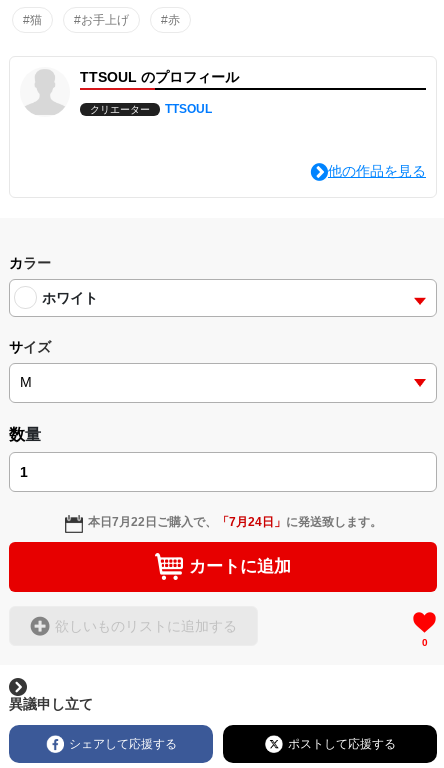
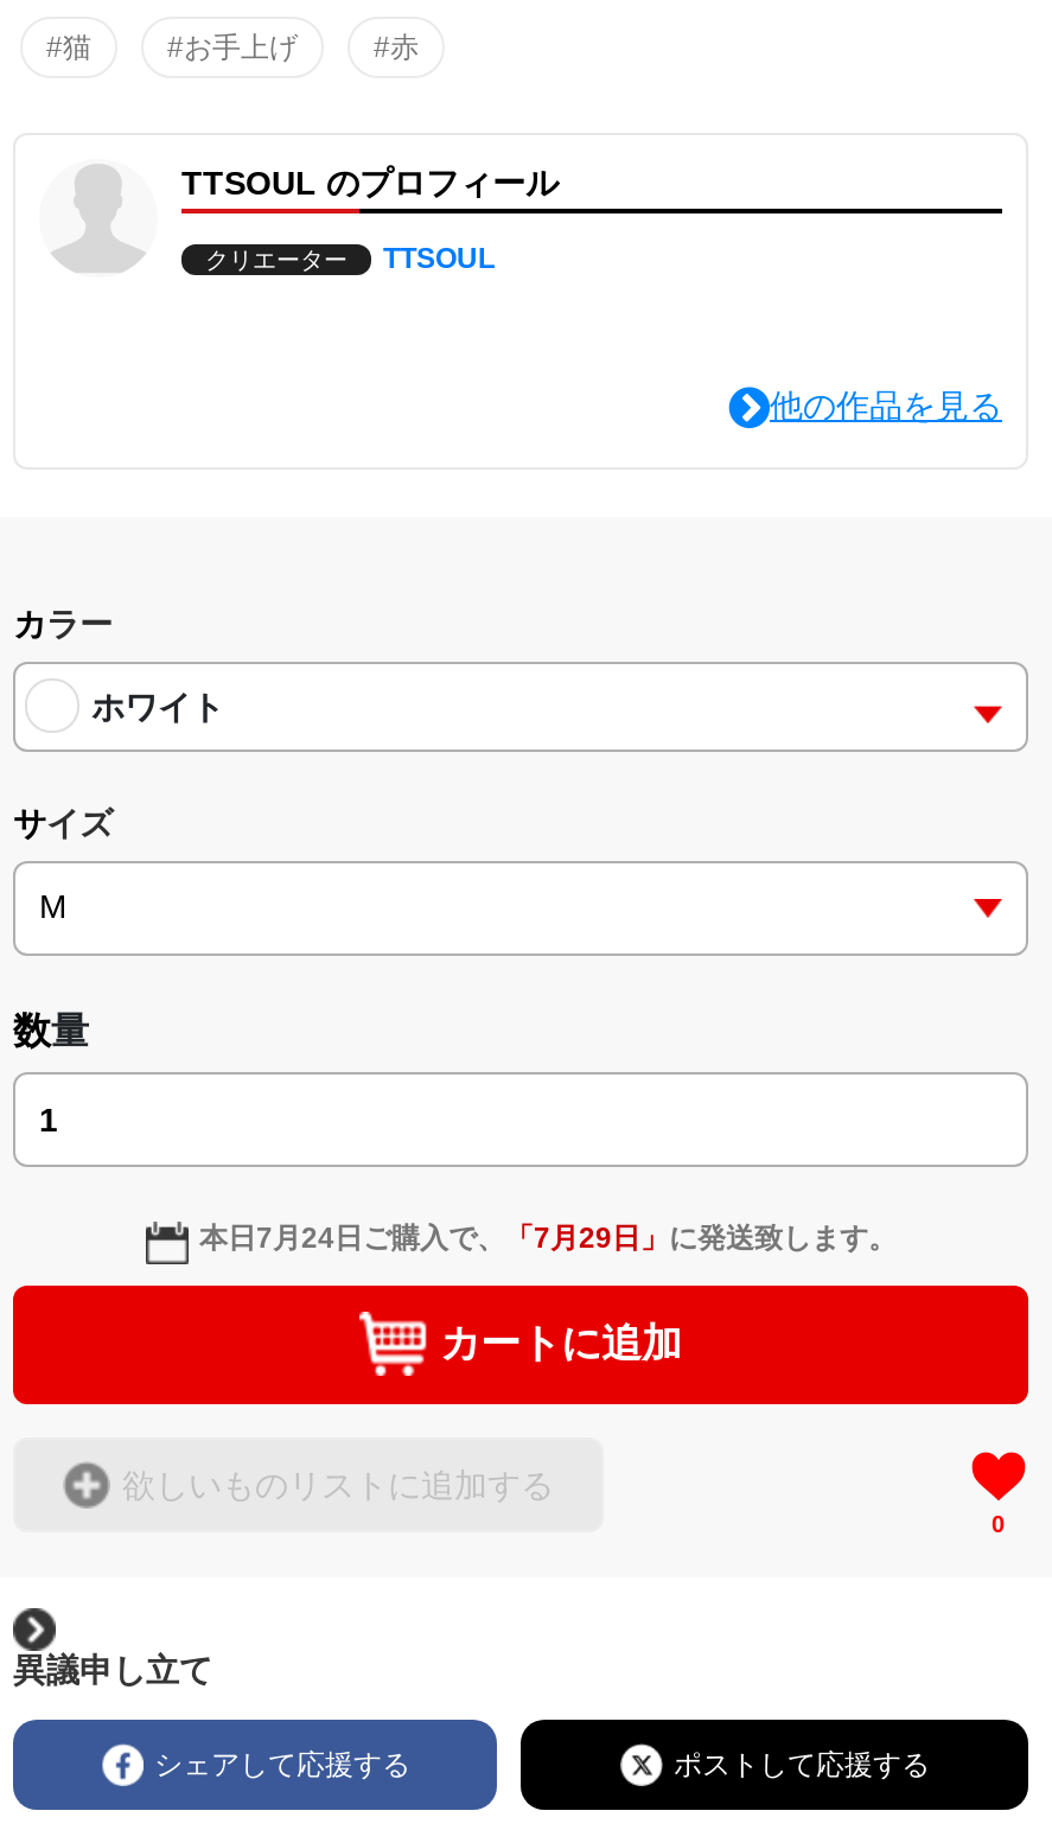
[87,515,381,529] 本日7月22日ご購入で、「7月24日」に発送致します。 -> [199,1221,897,1254] 本日7月24日ご購入で、「7月29日」に発送致します。

